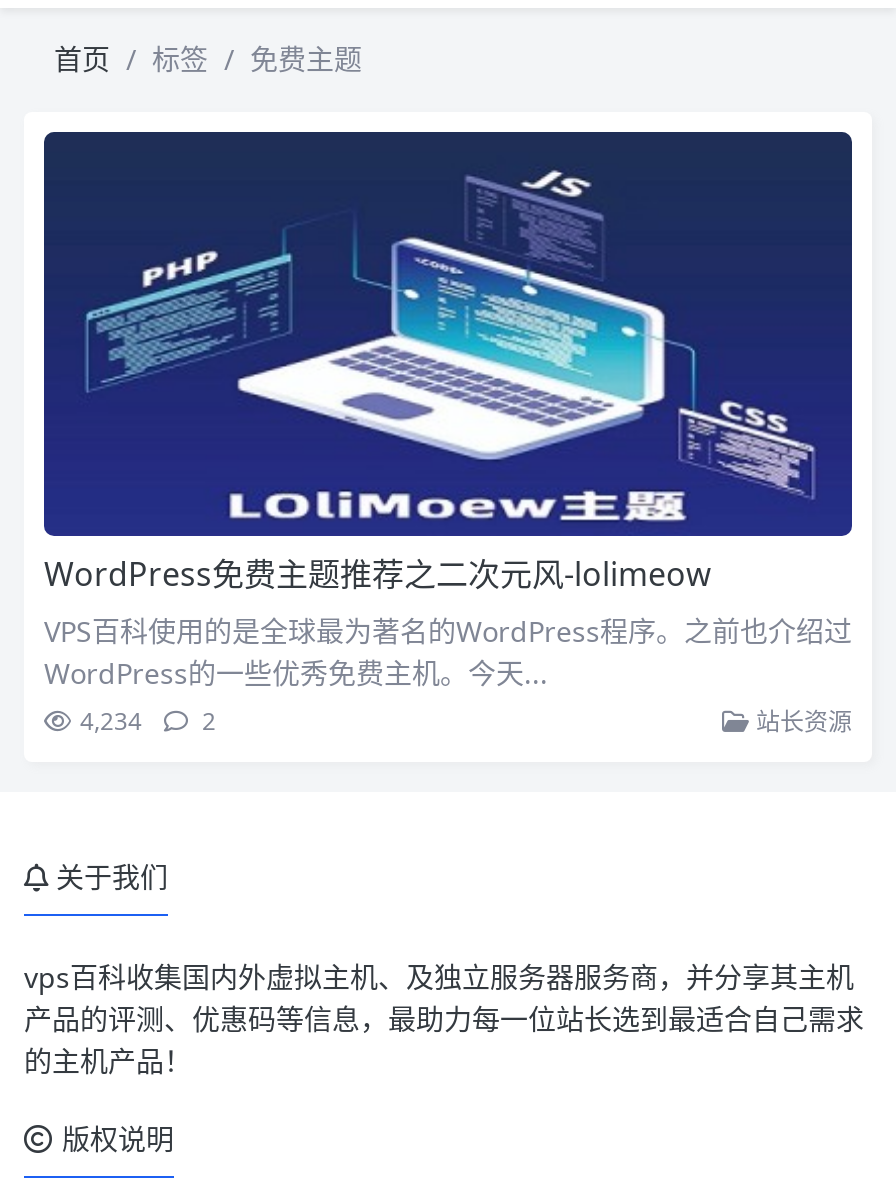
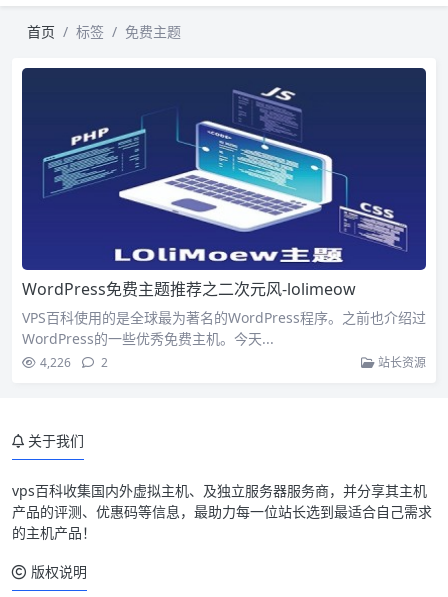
[80,704,216,738] 4,234 2 -> [40,354,108,371] 4,226 2

